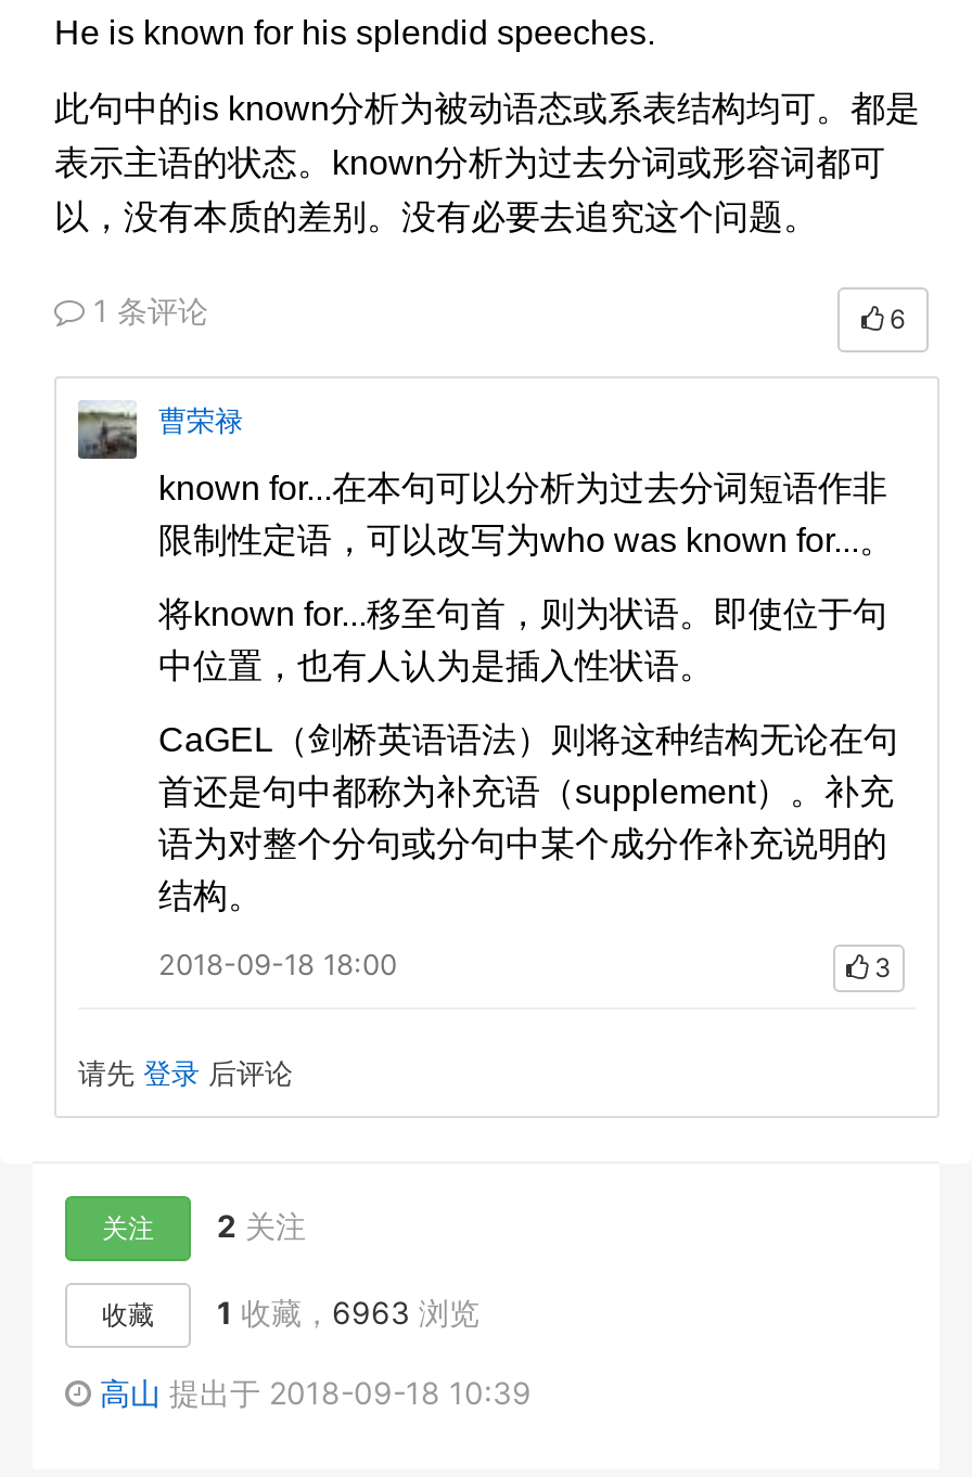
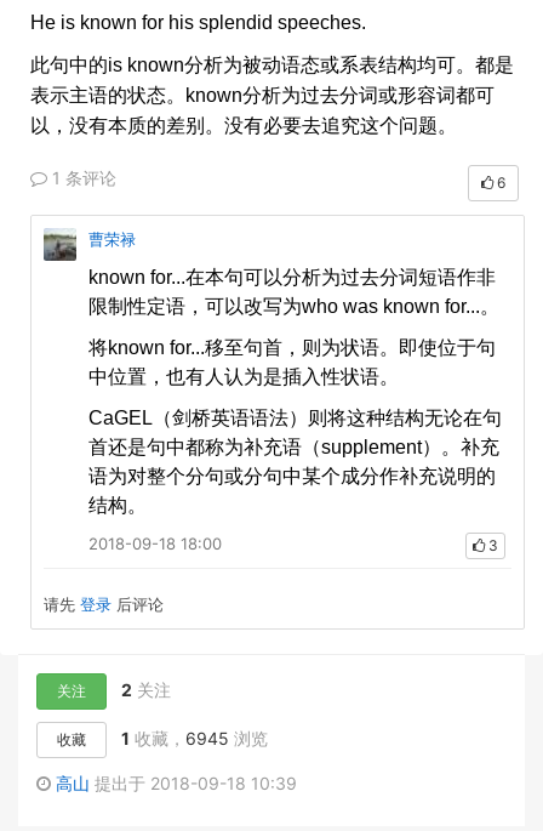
[102,1293,479,1331] 收藏 1收藏，6963浏览 -> [57,728,268,749] 收藏 1收藏，6945浏览

